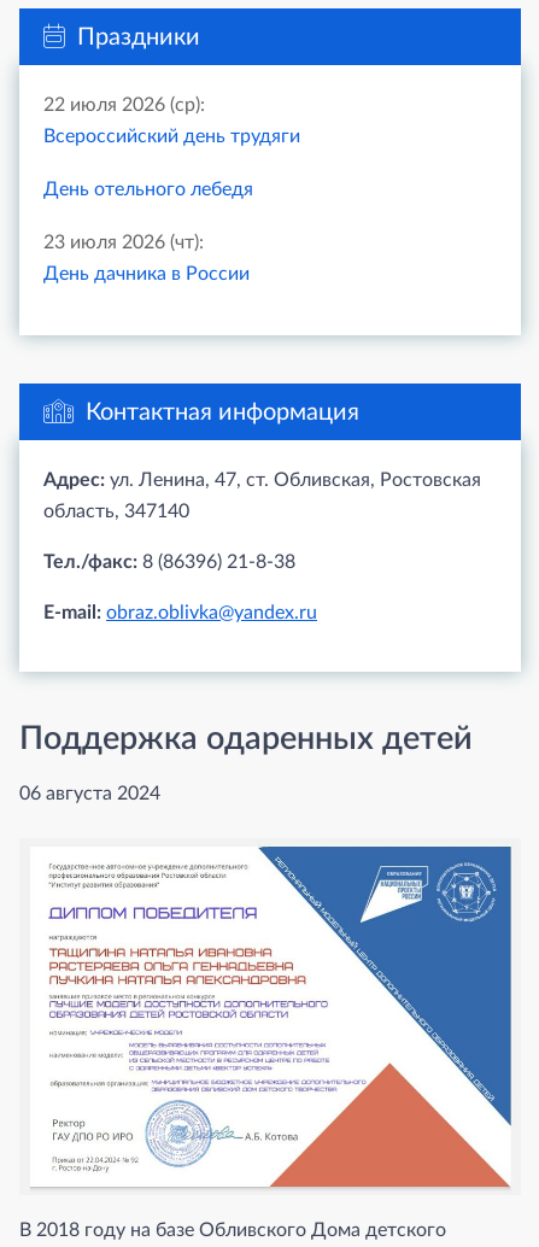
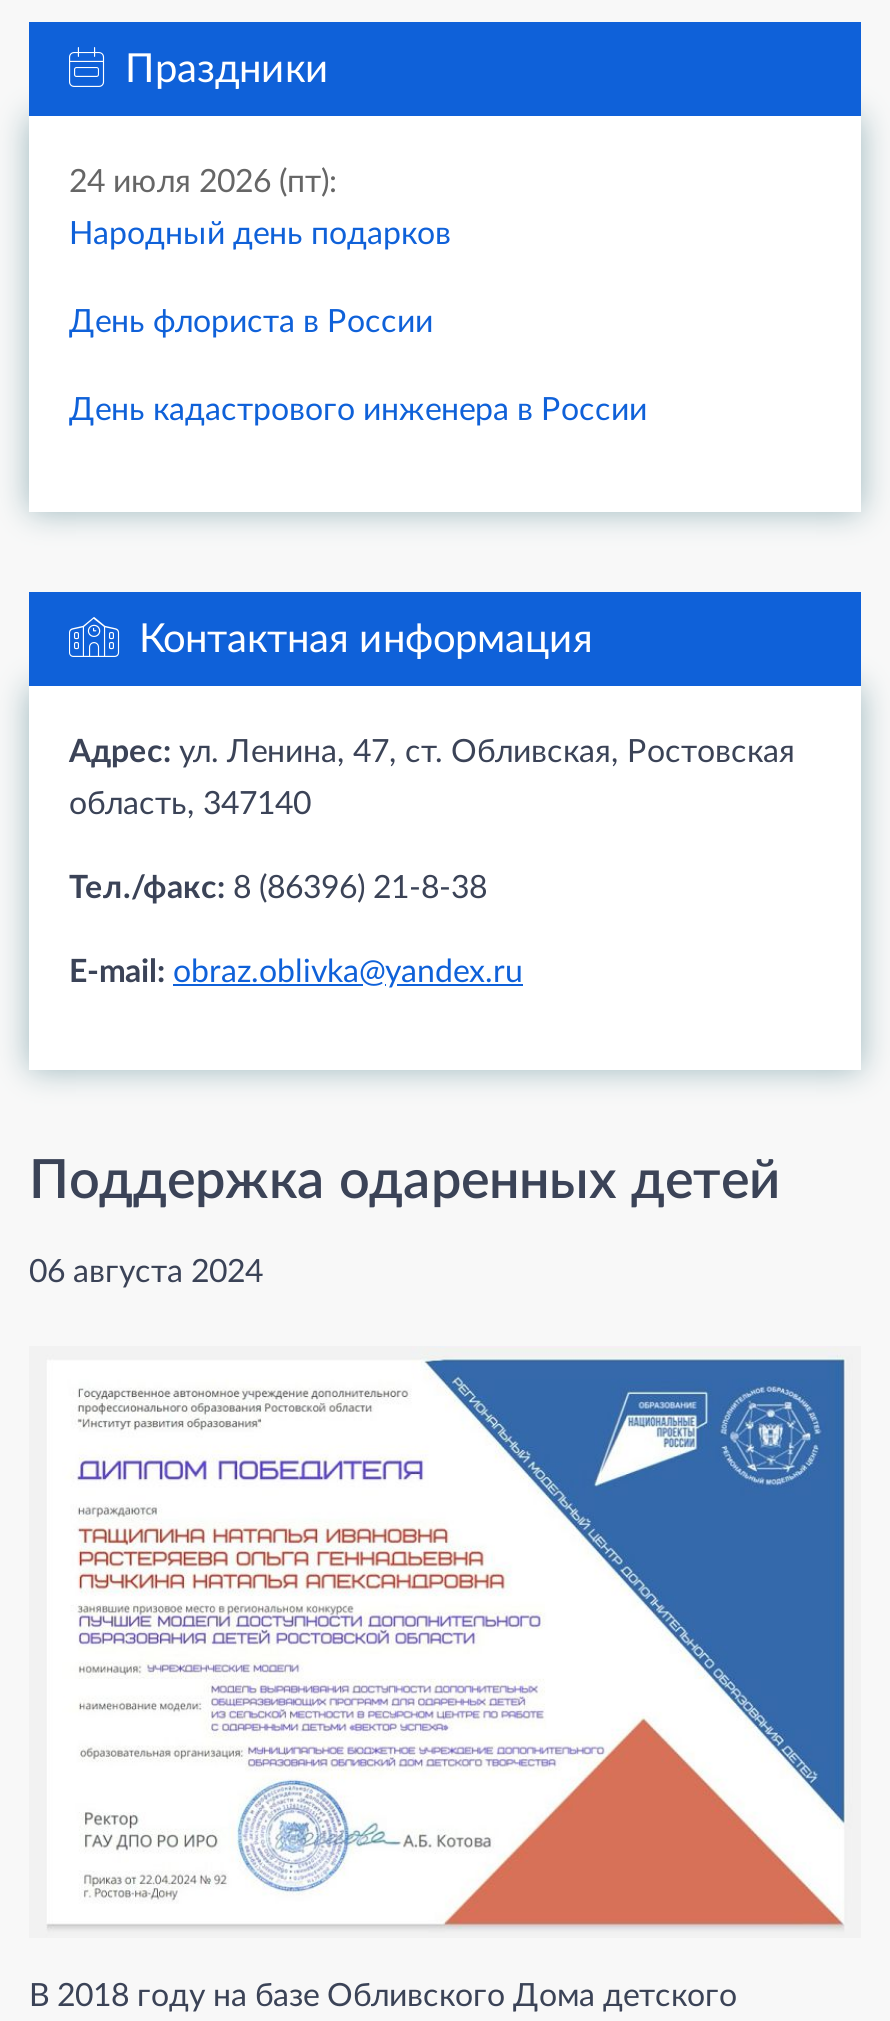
[43,95,300,283] 22 июля 2026 (ср): | Всероссийский день трудяги | День отельного лебедя | 23 июля 2026 (чт): | День дачника в России -> [69,166,647,426] 24 июля 2026 (пт): | Народный день подарков | День флориста в России | День кадастрового инженера в России

